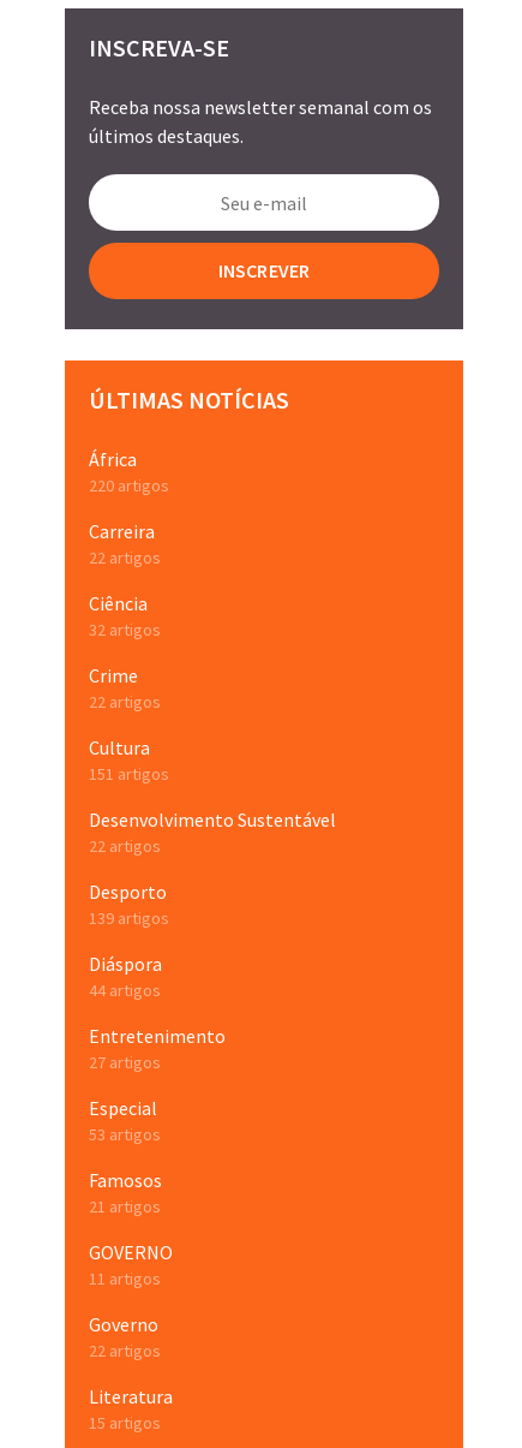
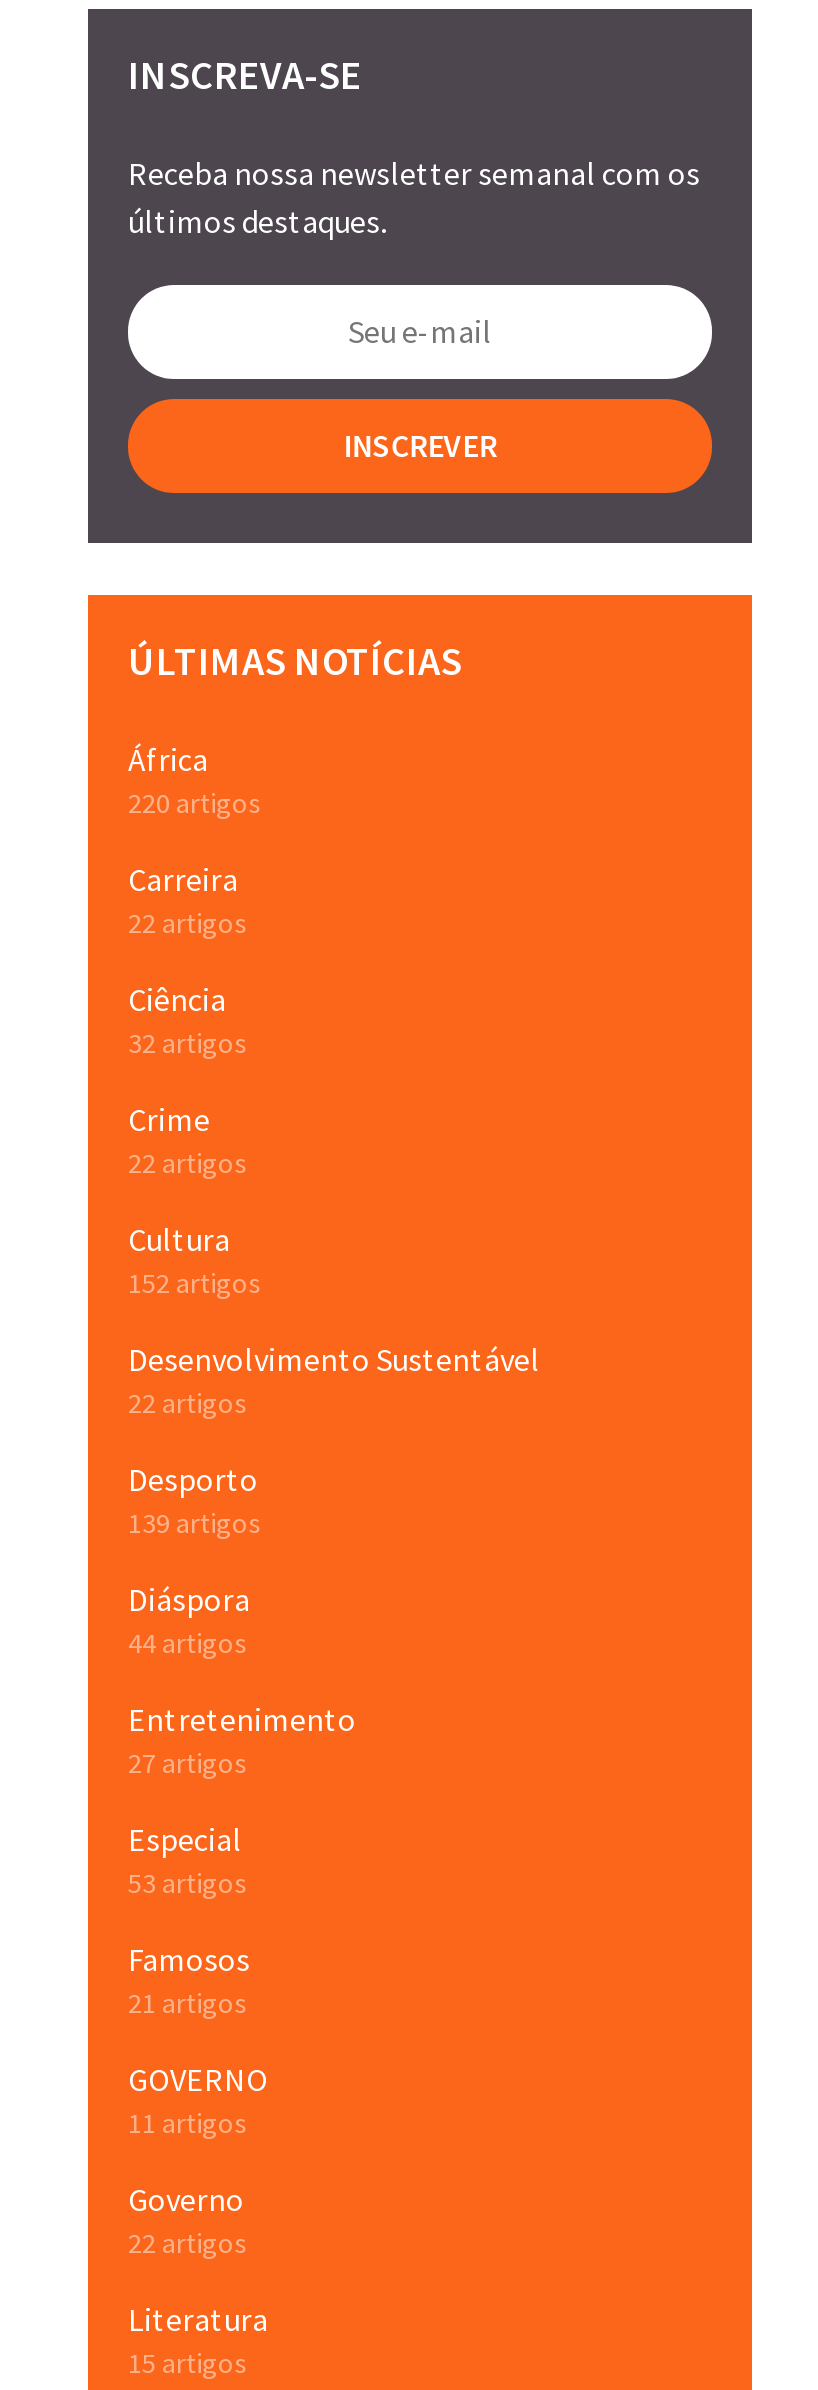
[89,763,169,785] 151 artigos -> [128,1264,262,1300] 152 artigos

